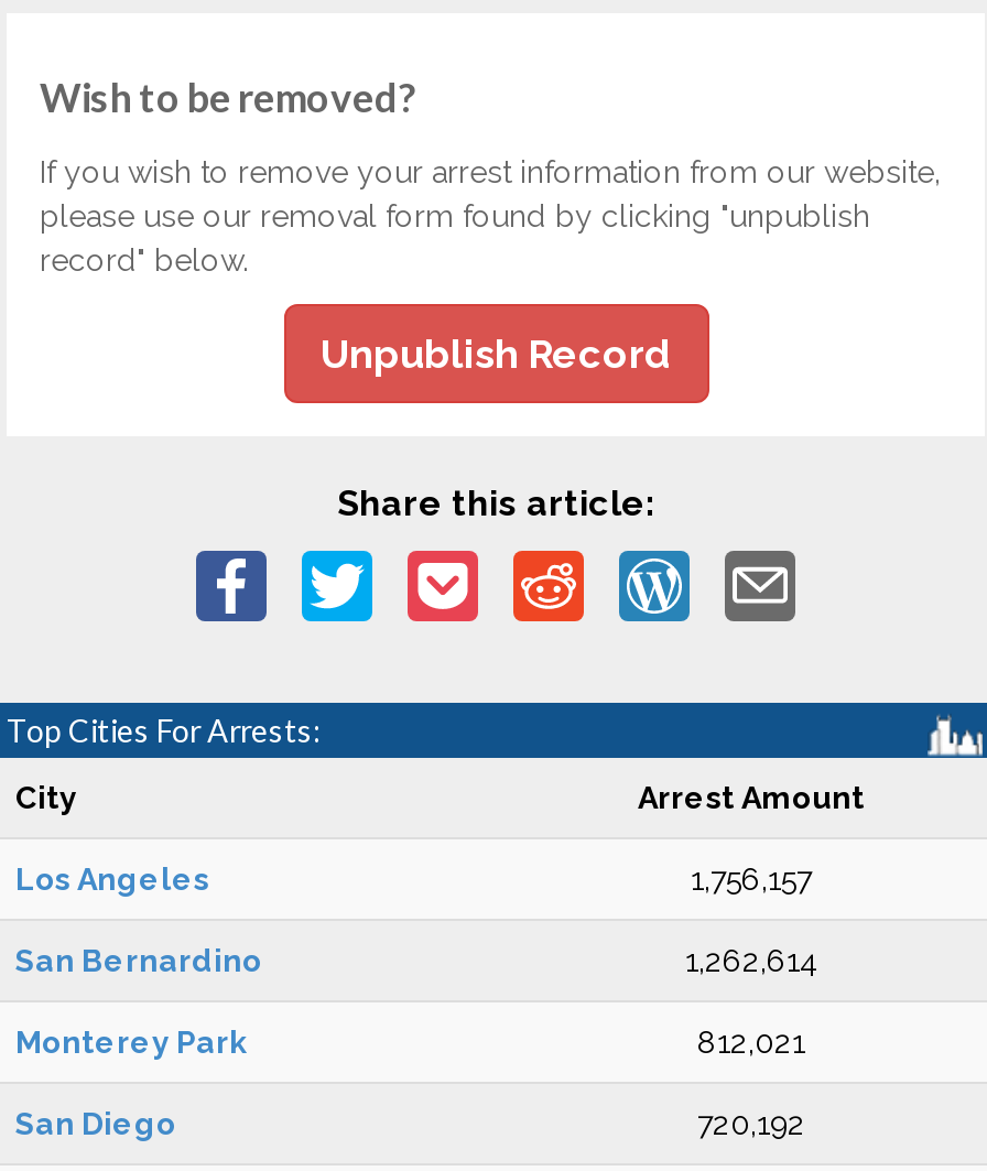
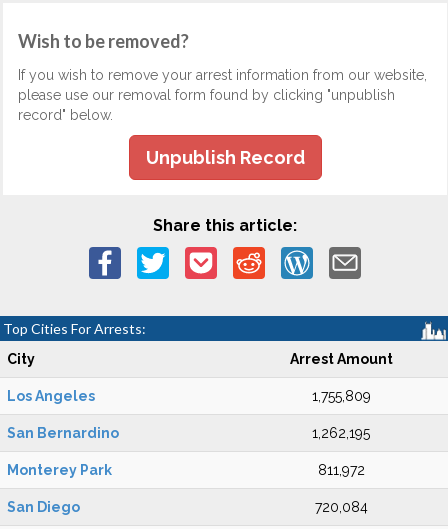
[691,861,812,897] 1,756,157 -> [311,388,370,404] 1,755,809
[685,943,817,978] 1,262,614 -> [312,425,370,441] 1,262,195
[697,1024,805,1060] 812,021 -> [317,462,364,478] 811,972
[697,1106,805,1141] 720,192 -> [314,499,367,515] 720,084

